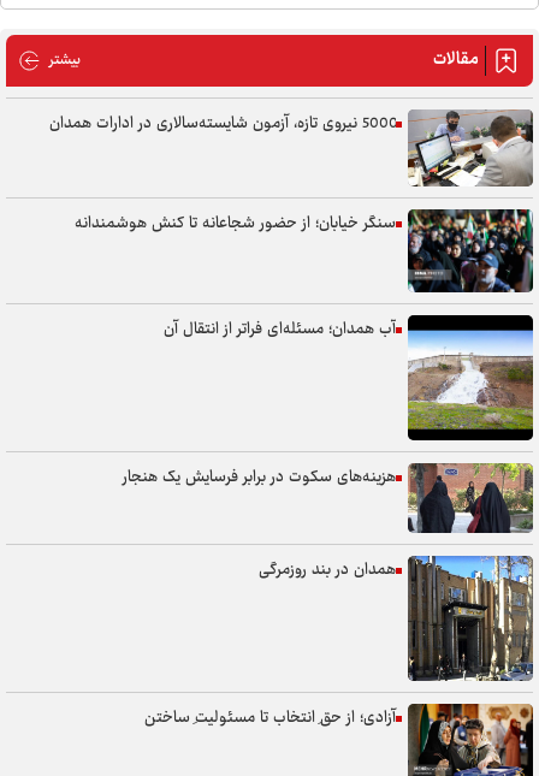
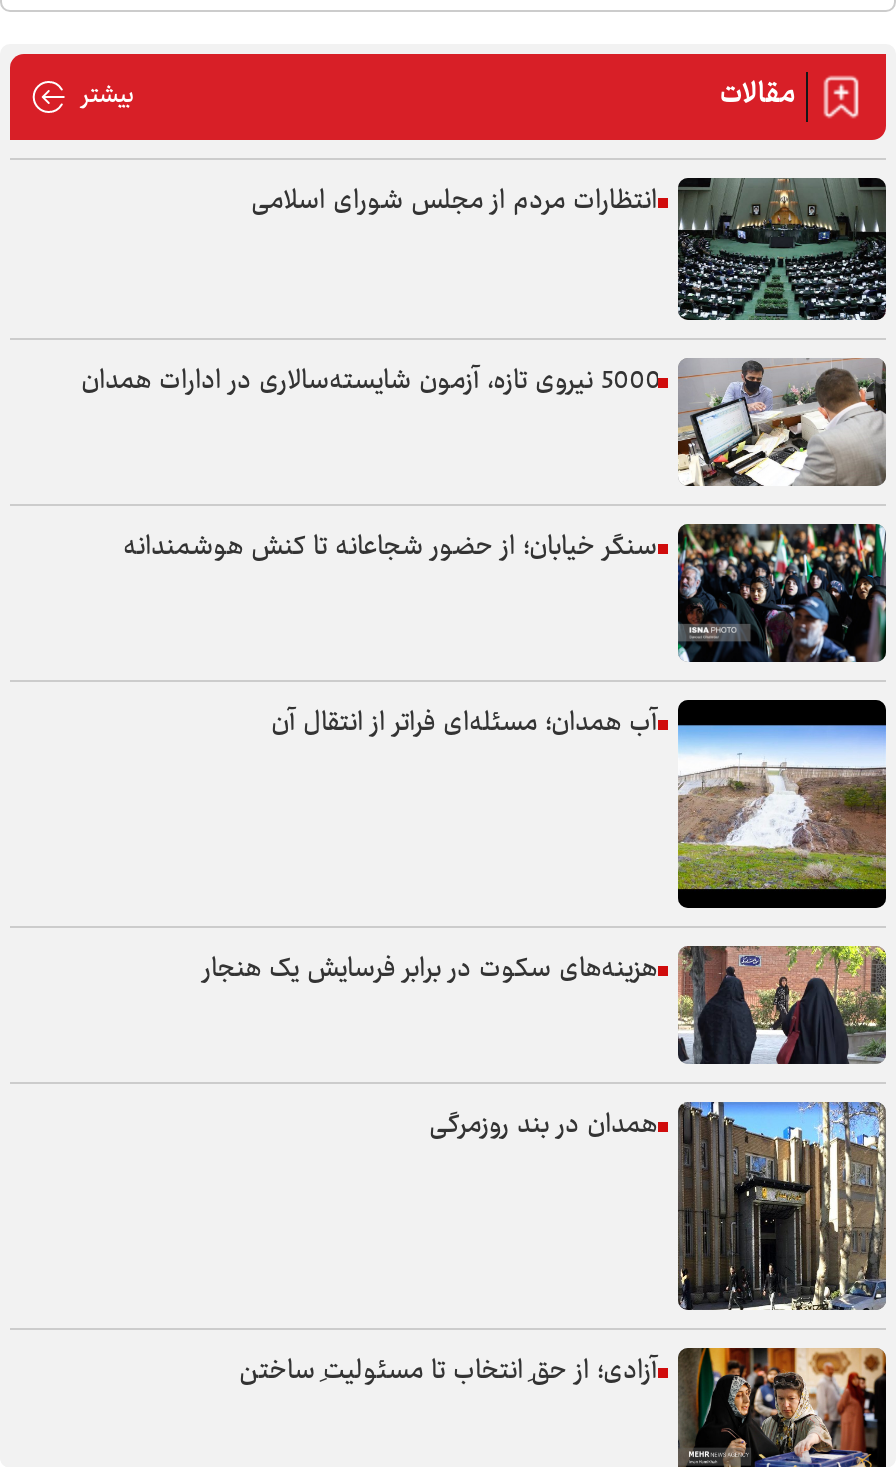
none -> [251,177,888,321] [image] | انتظارات مردم از مجلس شورای اسلامی

